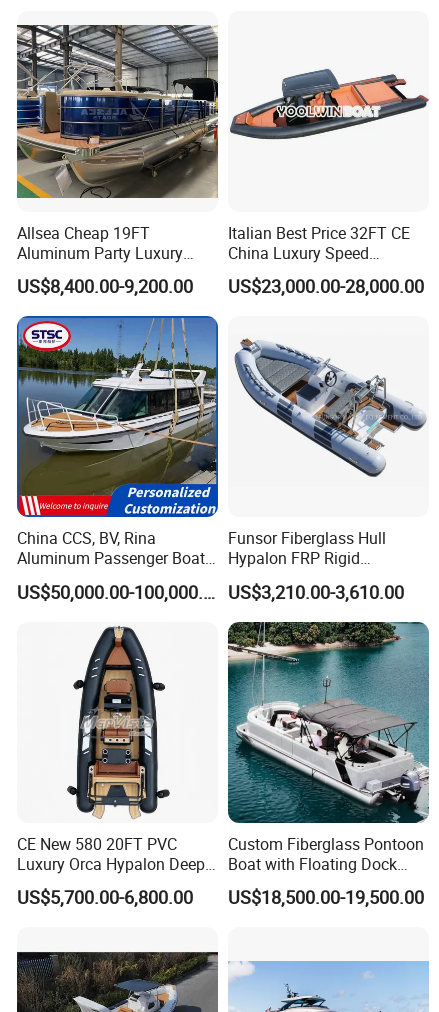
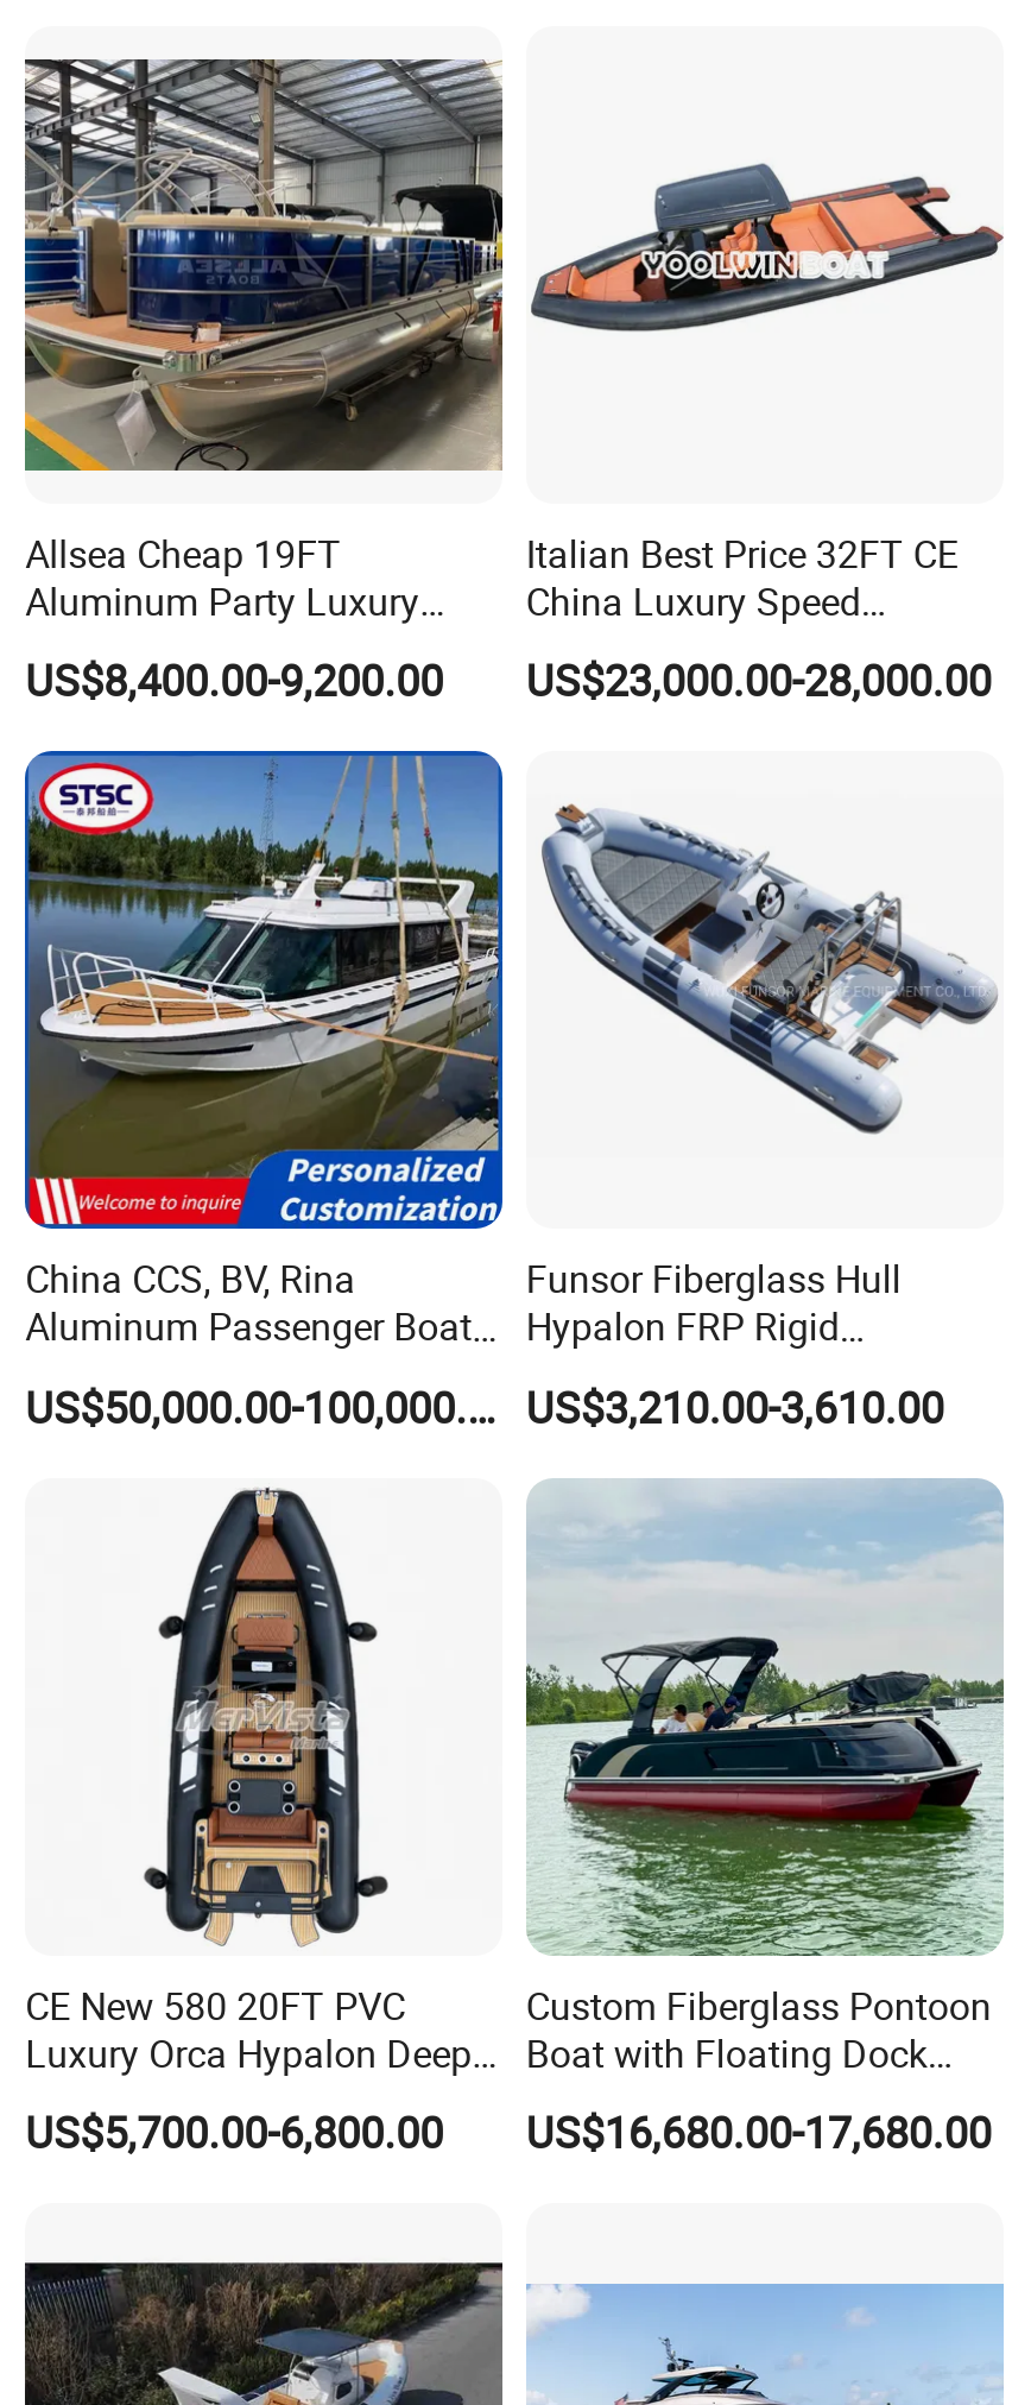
[227,621,429,824] [image] -> [526,1478,1004,1958] [image]
[228,885,424,909] US$18,500.00-19,500.00 -> [526,2103,992,2160] US$16,680.00-17,680.00

